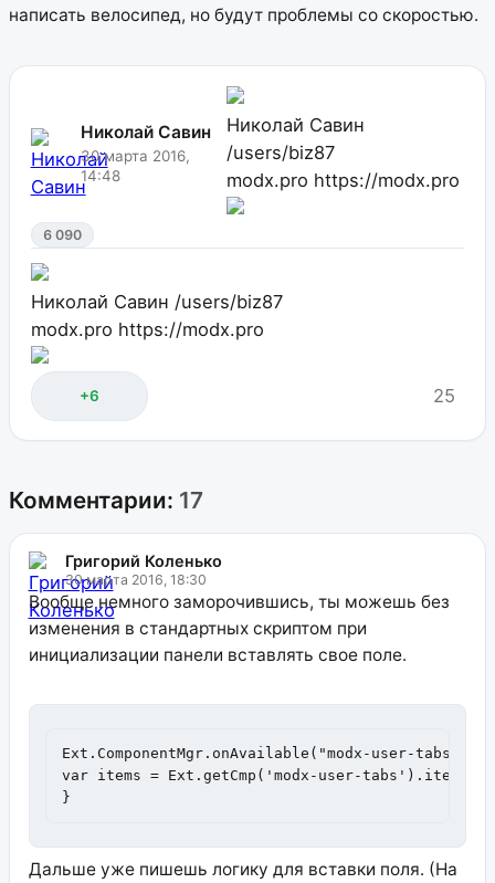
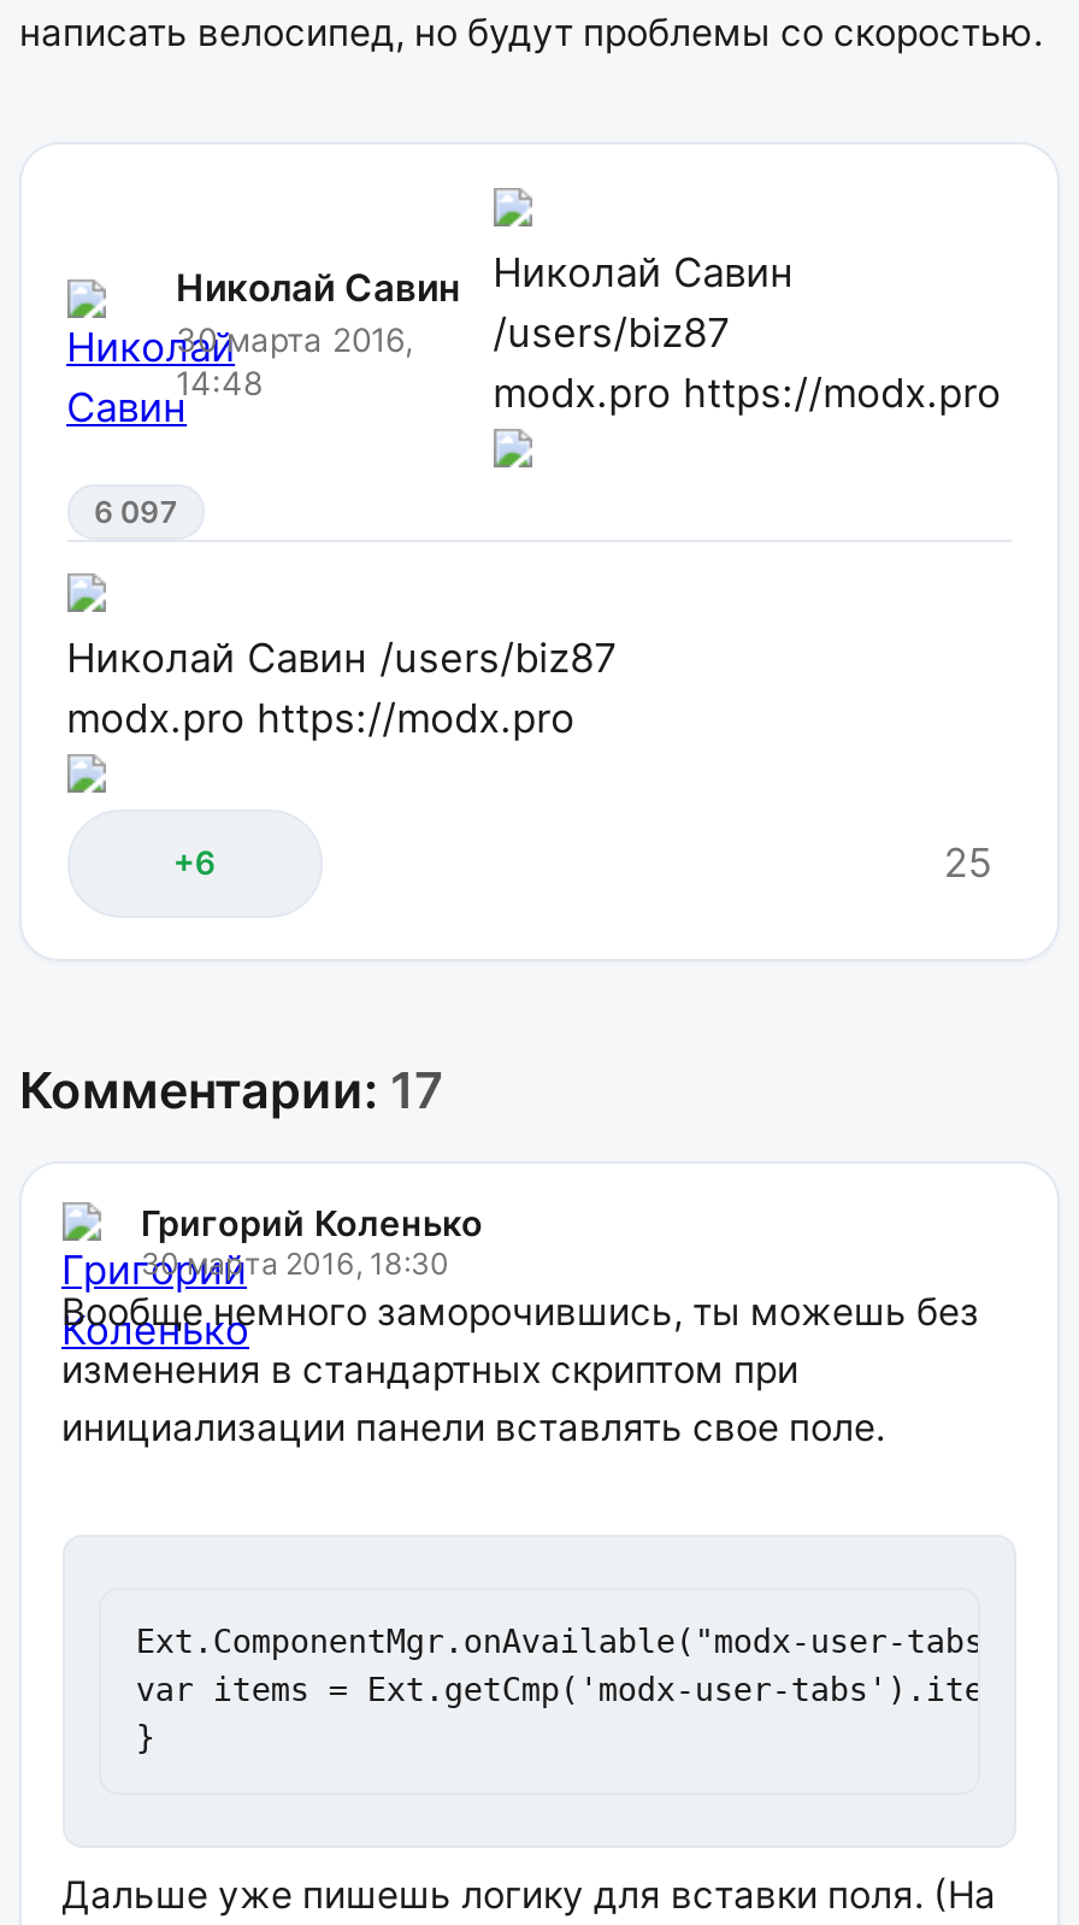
[43,227,82,243] 6 090 -> [94,495,178,531] 6 097

